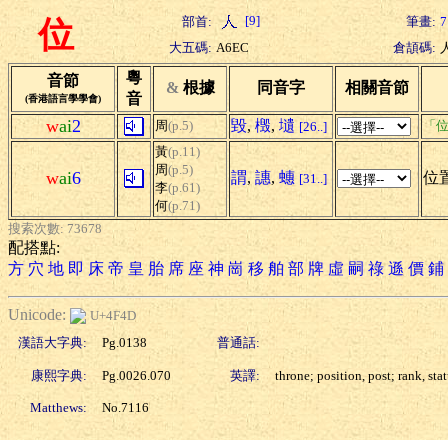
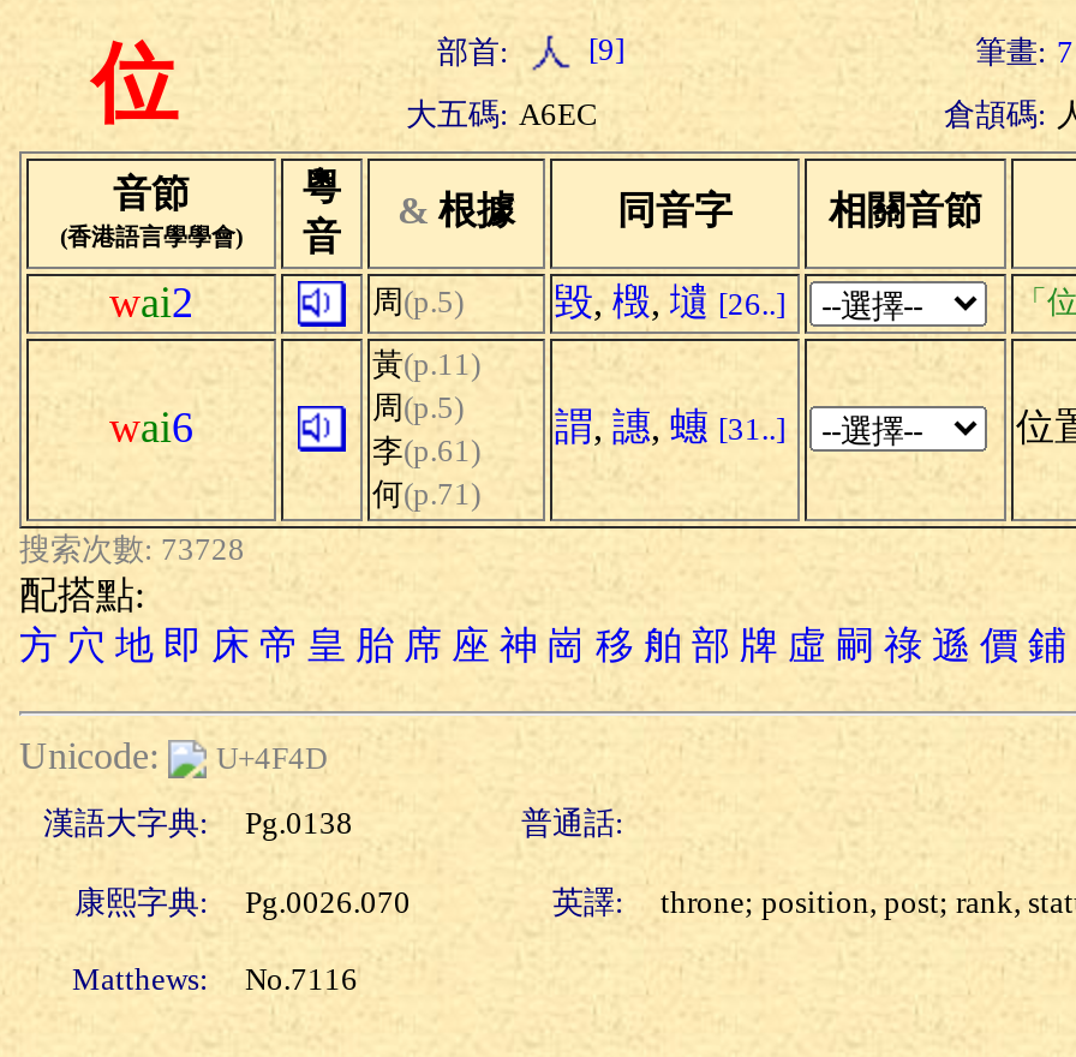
[8,221,102,236] 搜索次數: 73678 -> [19,531,245,567] 搜索次數: 73728

